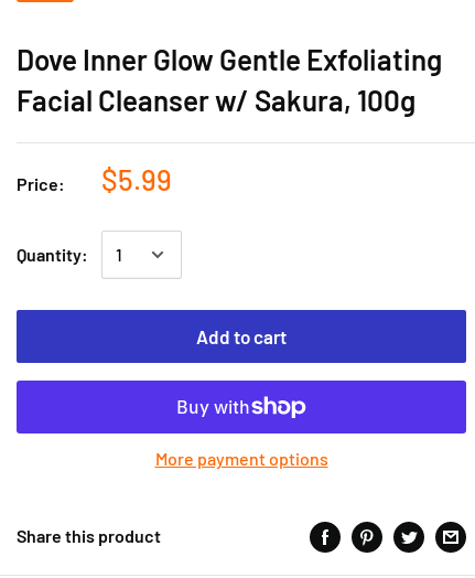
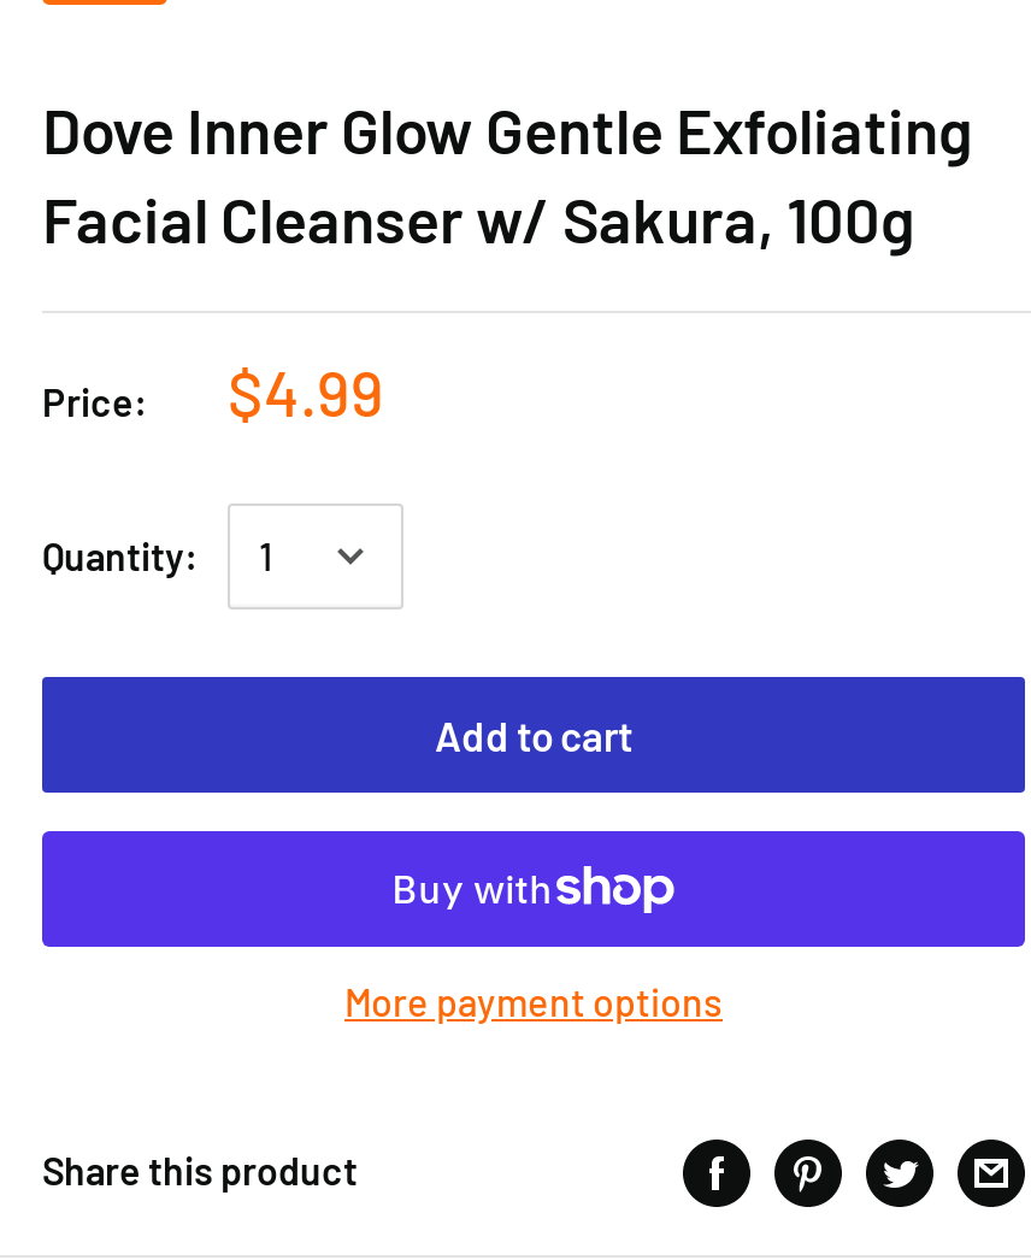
[17,162,172,196] Price: $5.99 -> [42,353,384,428] Price: $4.99

